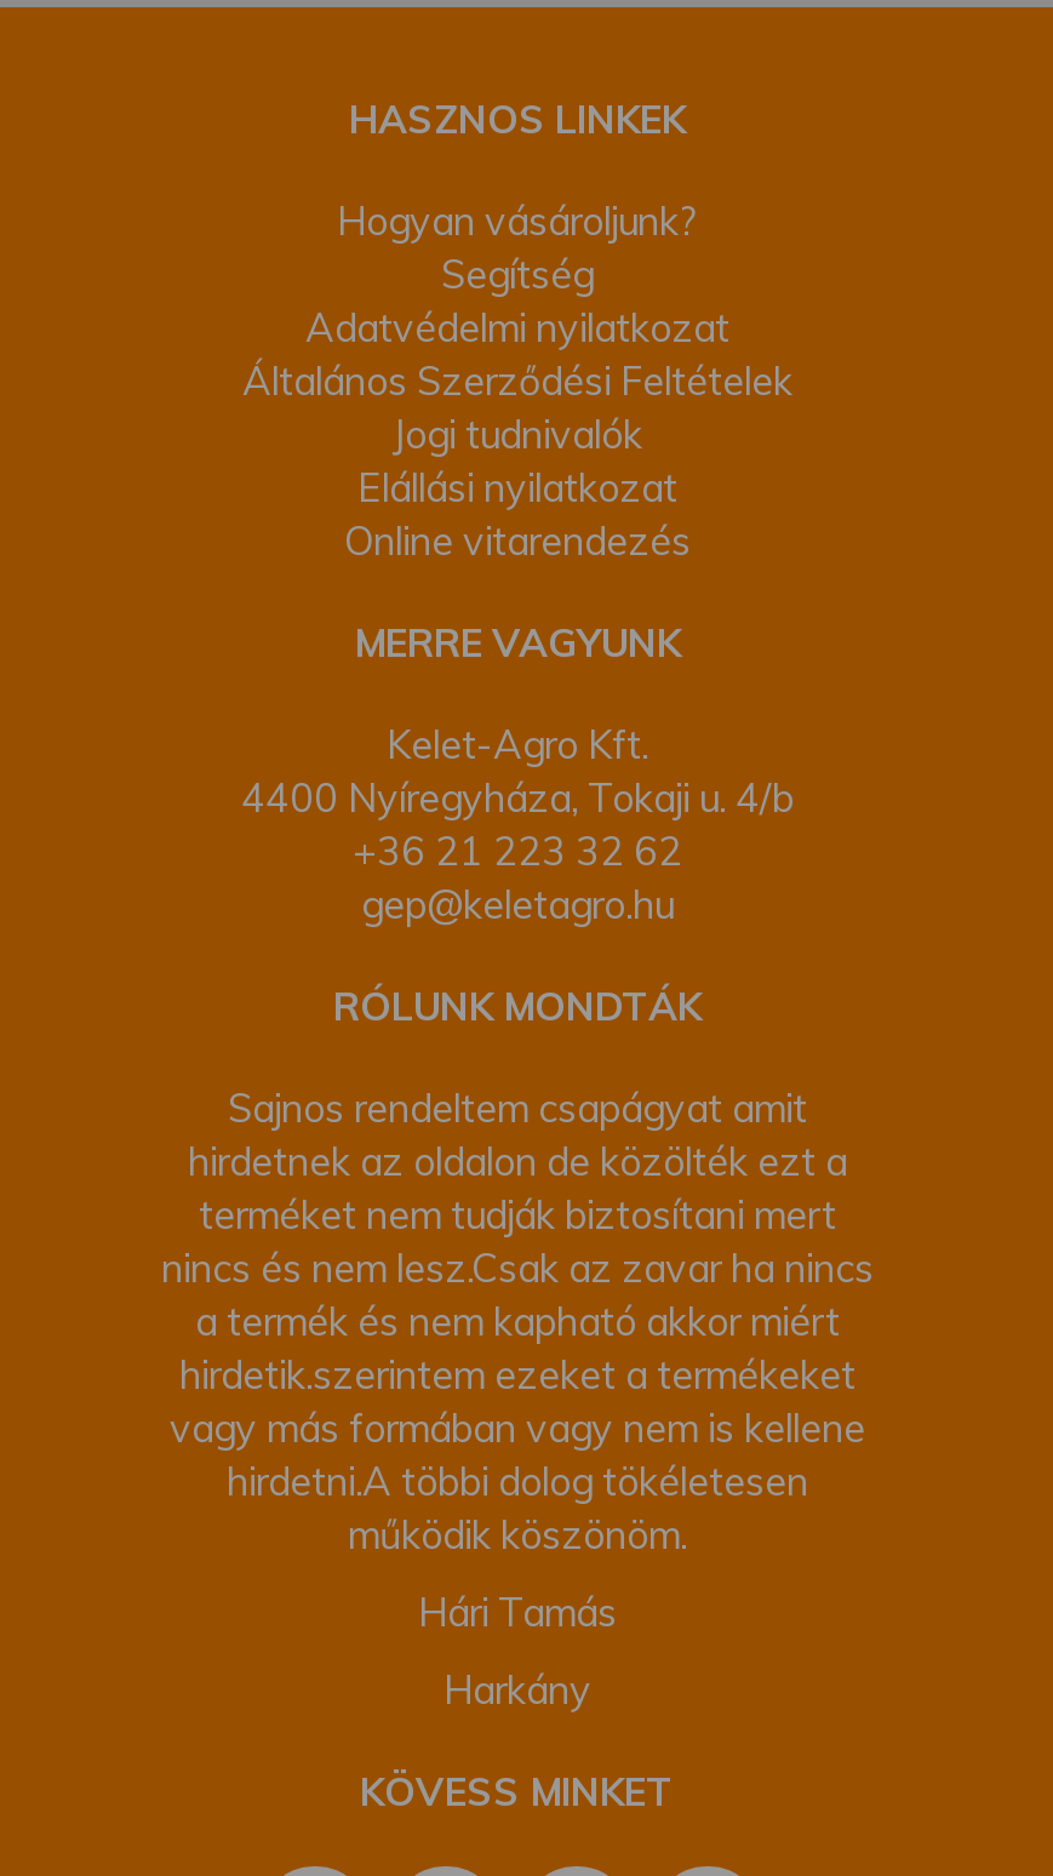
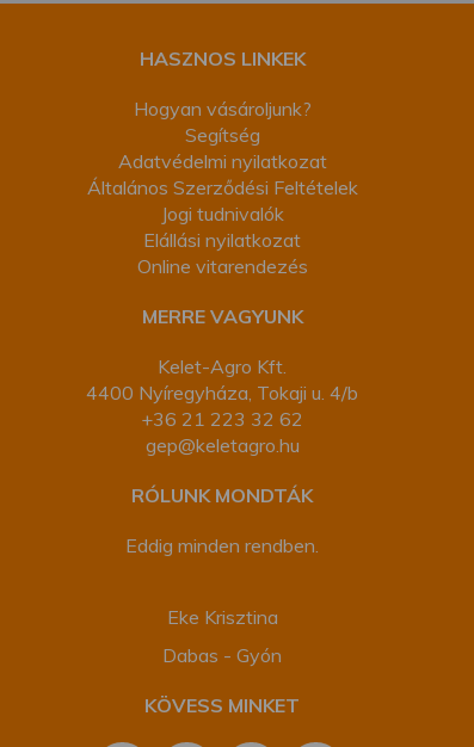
[161,1082,874,1557] Sajnos rendeltem csapágyat amit | hirdetnek az oldalon de közölték ezt a | terméket nem tudják biztosítani mert | nincs és nem lesz.Csak az zavar ha nincs | a termék és nem kapható akkor miért | hirdetik.szerintem ezeket a termékeket | vagy más formában vagy nem is kellene | hirdetni.A többi dolog tökéletesen | működik köszönöm. -> [125,533,319,557] Eddig minden rendben.
[418,1586,617,1635] Hári Tamás -> [167,604,278,628] Eke Krisztina
[443,1664,591,1712] Harkány -> [162,643,282,666] Dabas - Gyón

